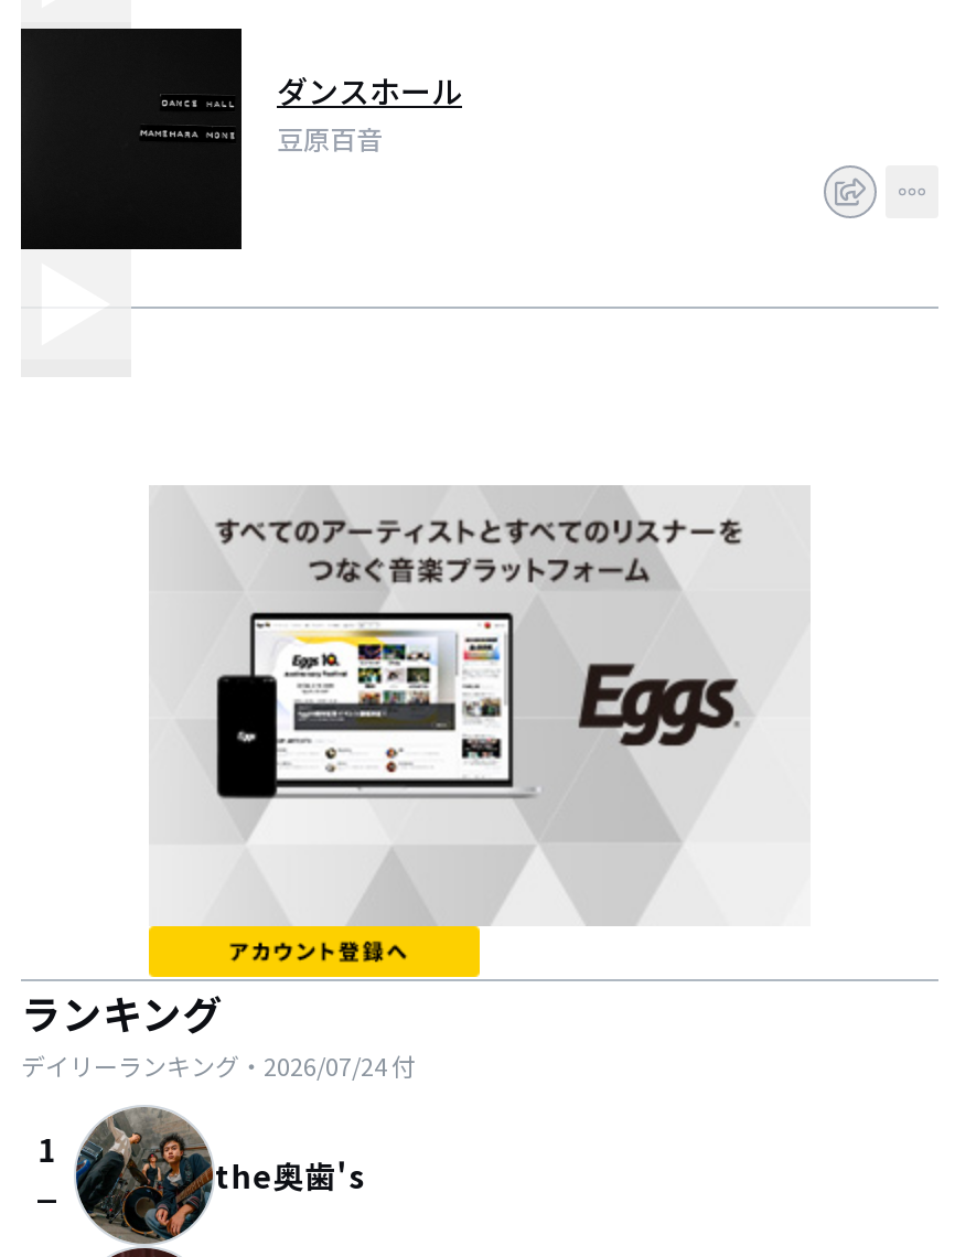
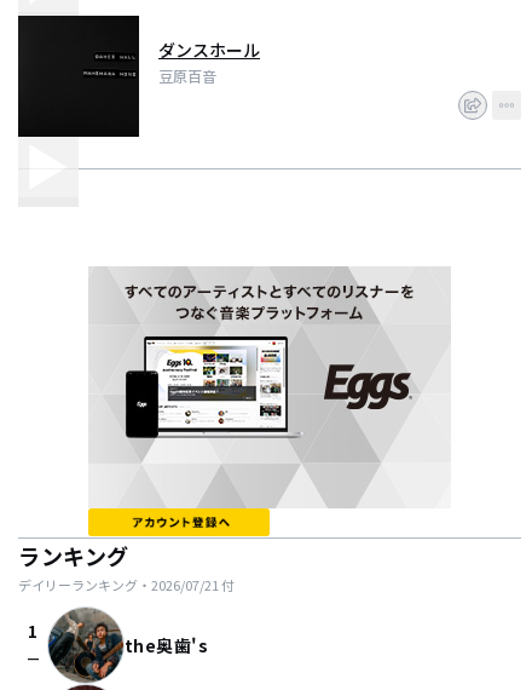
[21,1047,416,1083] デイリーランキング・2026/07/24付 -> [18,575,235,594] デイリーランキング・2026/07/21付

